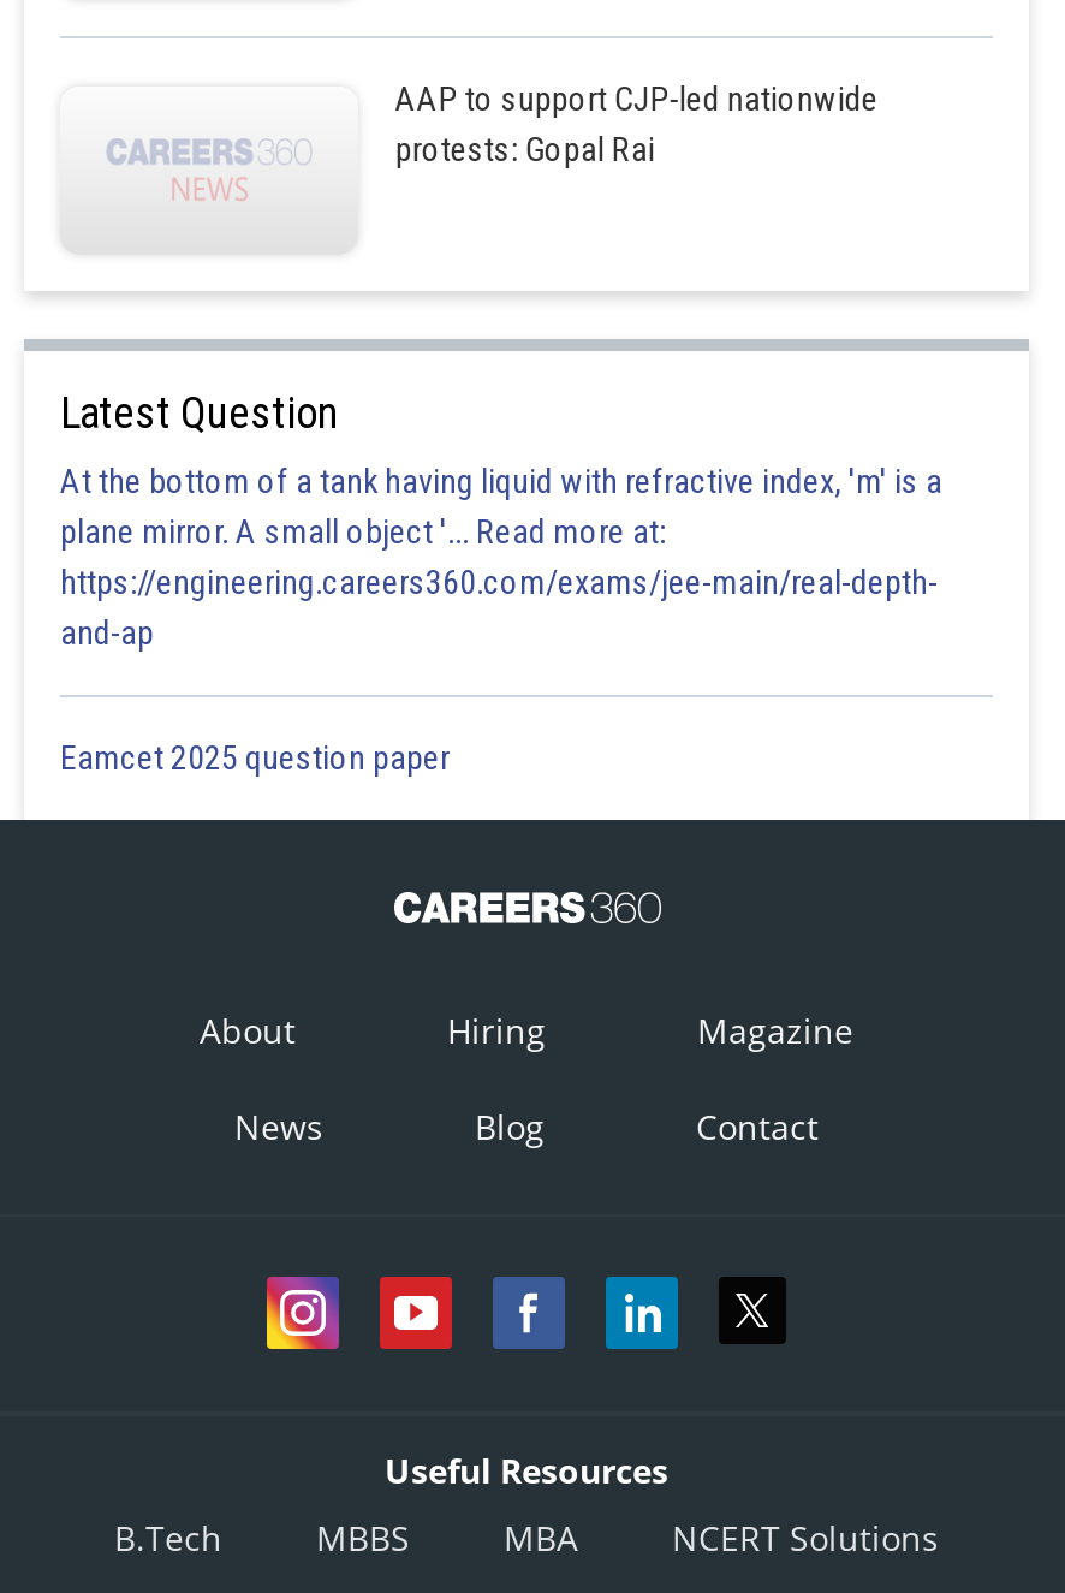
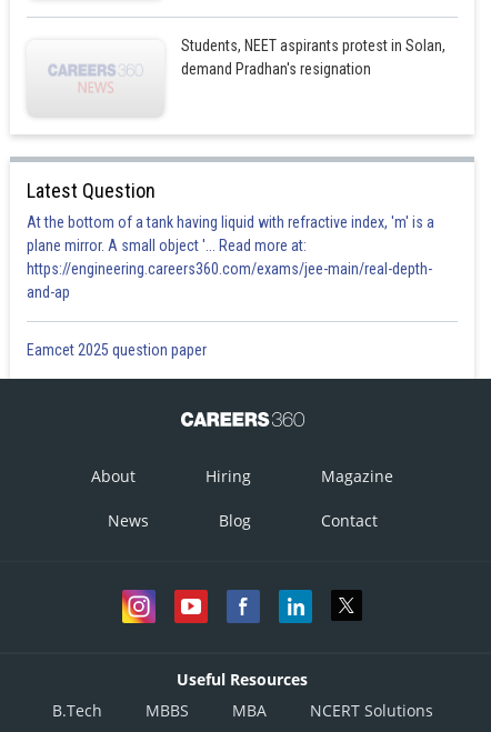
[395,79,878,168] AAP to support CJP-led nationwide | protests: Gopal Rai -> [181,37,446,78] Students, NEET aspirants protest in Solan, | demand Pradhan's resignation

